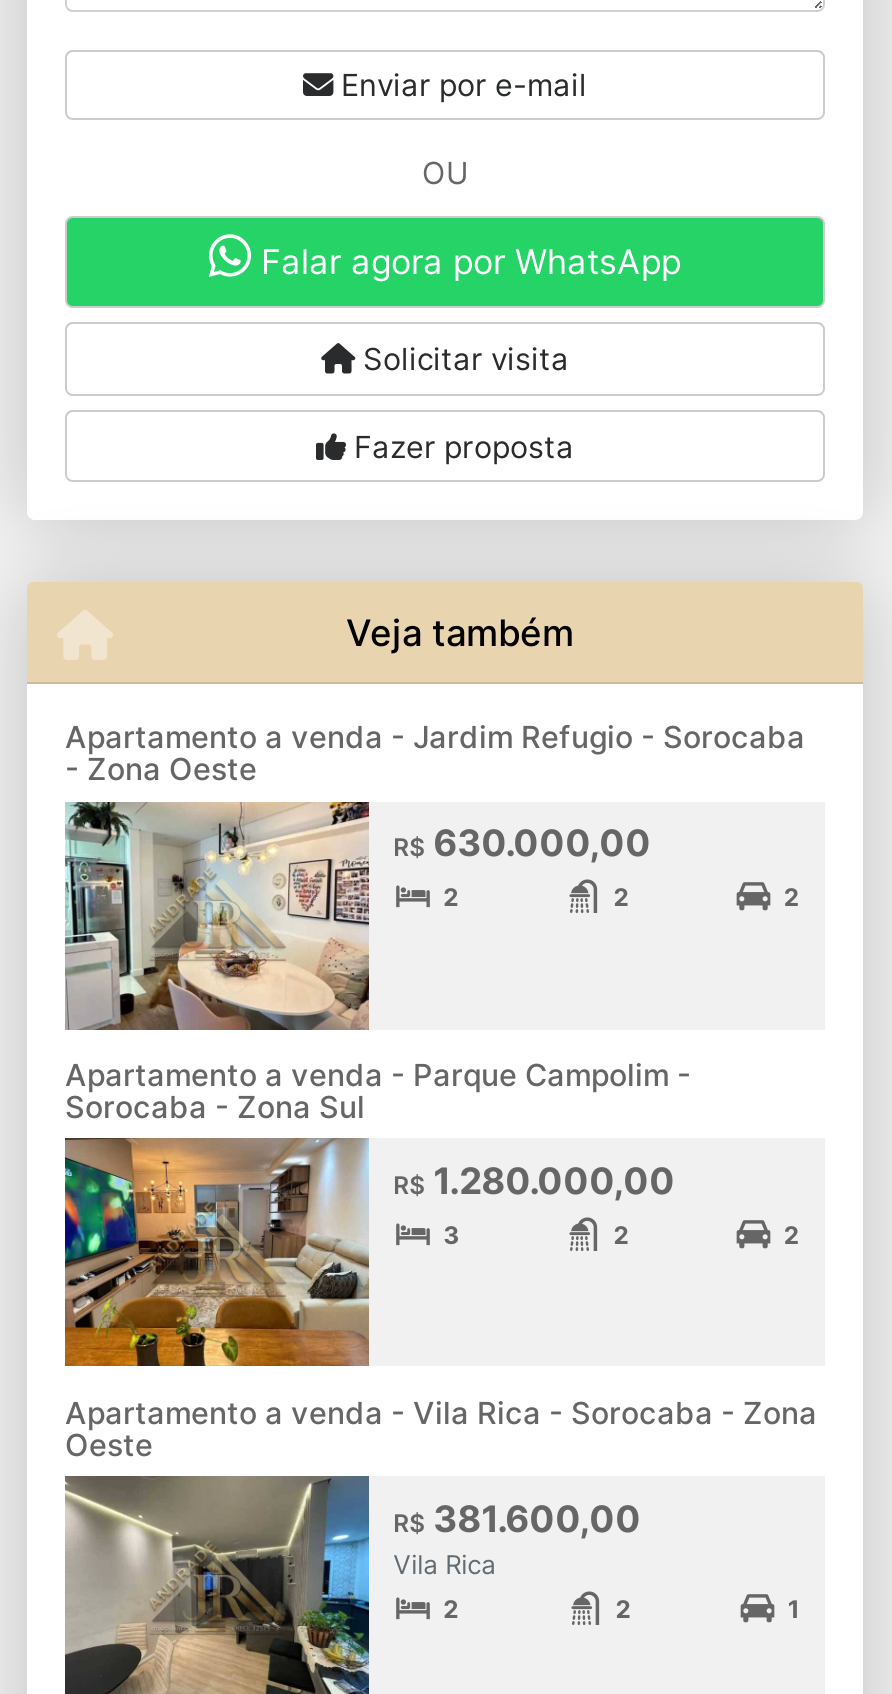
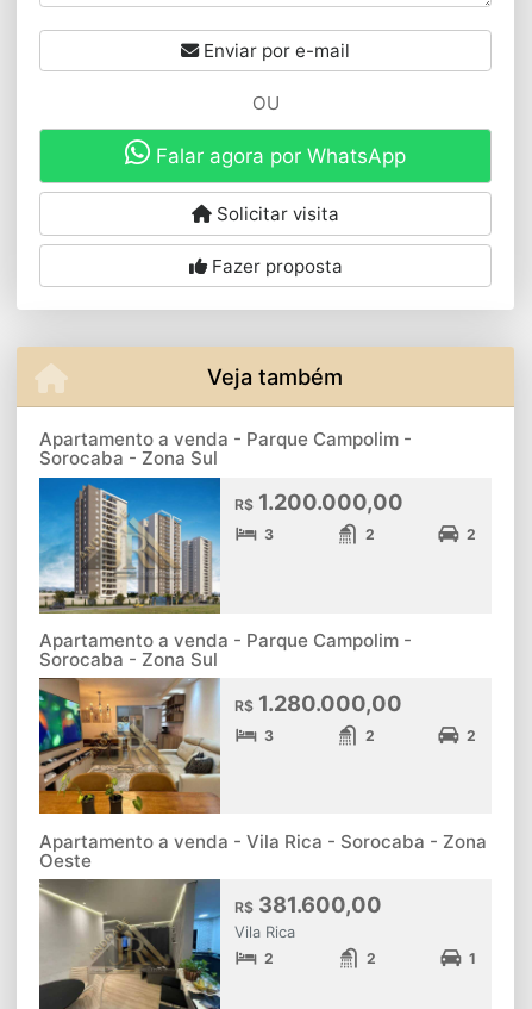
[65,718,805,788] Apartamento a venda - Jardim Refugio - Sorocaba | - Zona Oeste -> [39,428,412,469] Apartamento a venda - Parque Campolim - | Sorocaba - Zona Sul
[65,804,651,1032] [image] | R$630.000,00 | 2 -> [38,479,404,615] [image] | R$1.200.000,00 | 3

